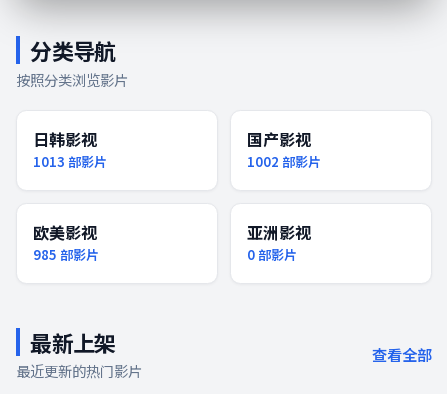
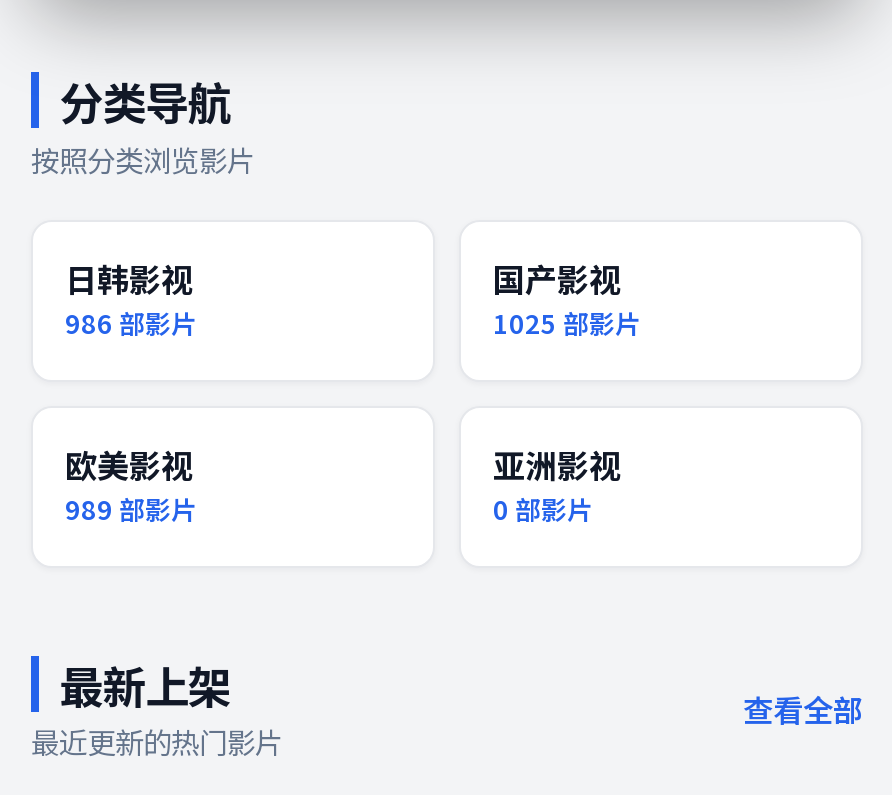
[33,152,107,171] 1013部影片 -> [65,305,197,343] 986部影片
[247,152,321,171] 1002部影片 -> [493,305,641,343] 1025部影片
[33,245,99,264] 985部影片 -> [65,490,197,528] 989部影片

